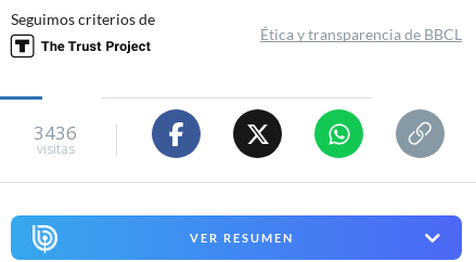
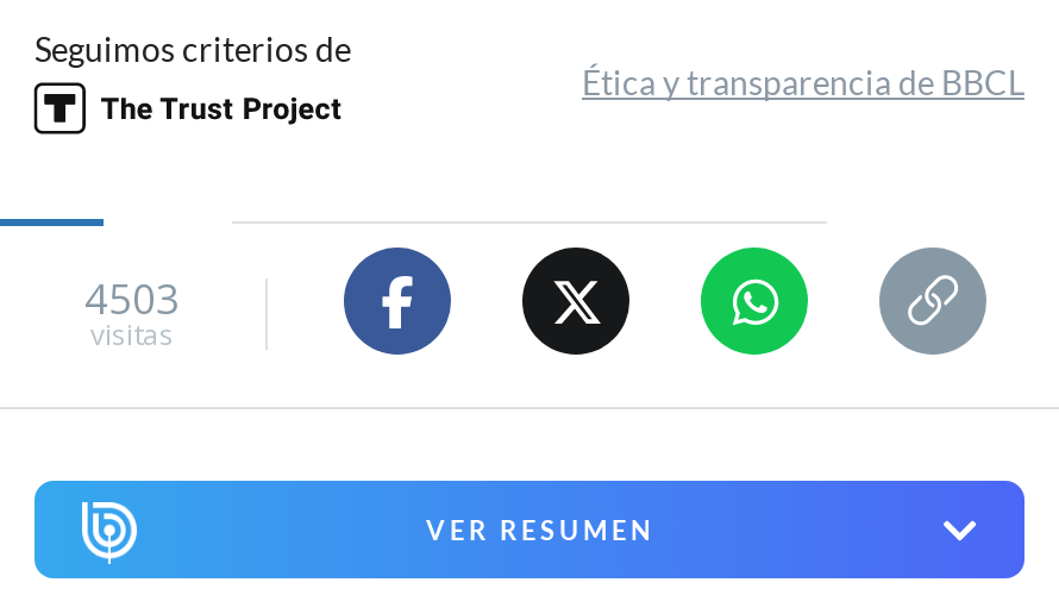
[34,120,77,145] 3436 -> [84,271,180,326] 4503

